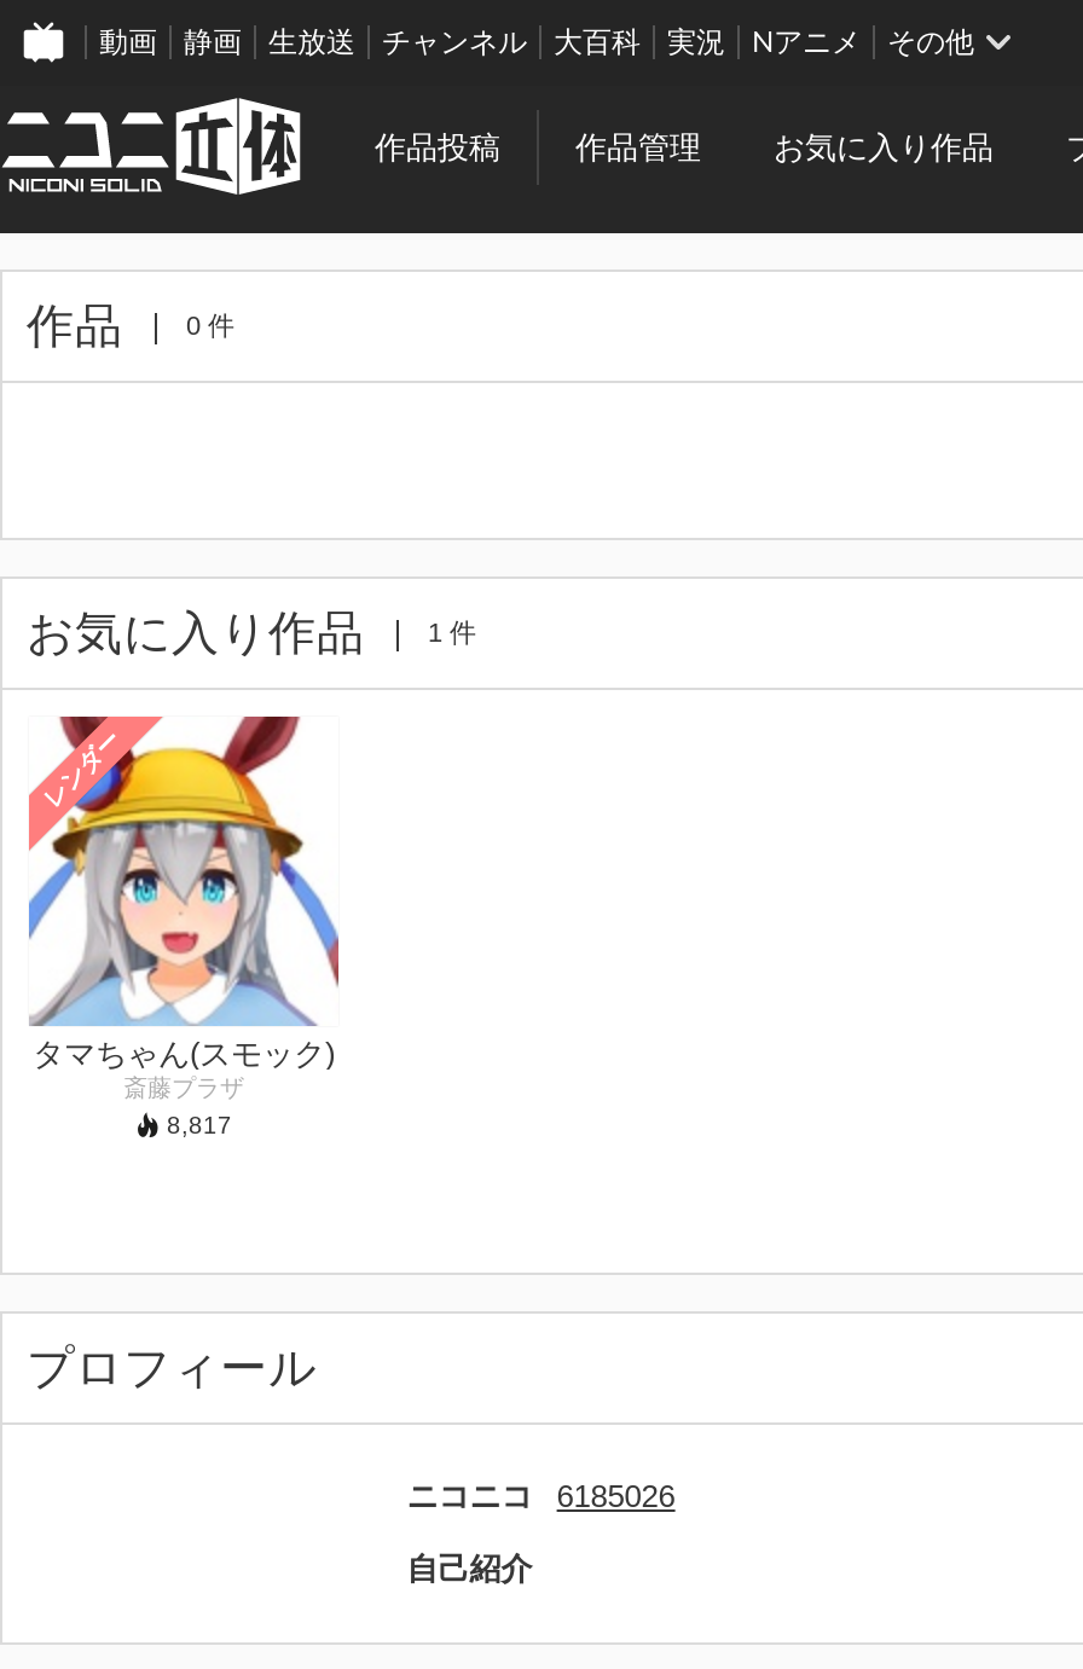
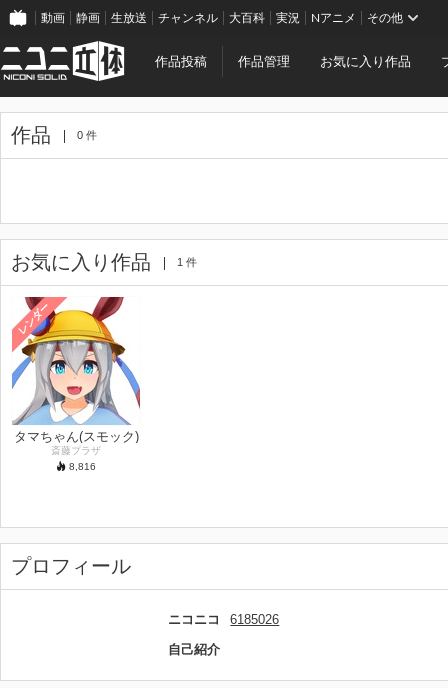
[167,1112,232,1139] 8,817 -> [69,461,96,472] 8,816

